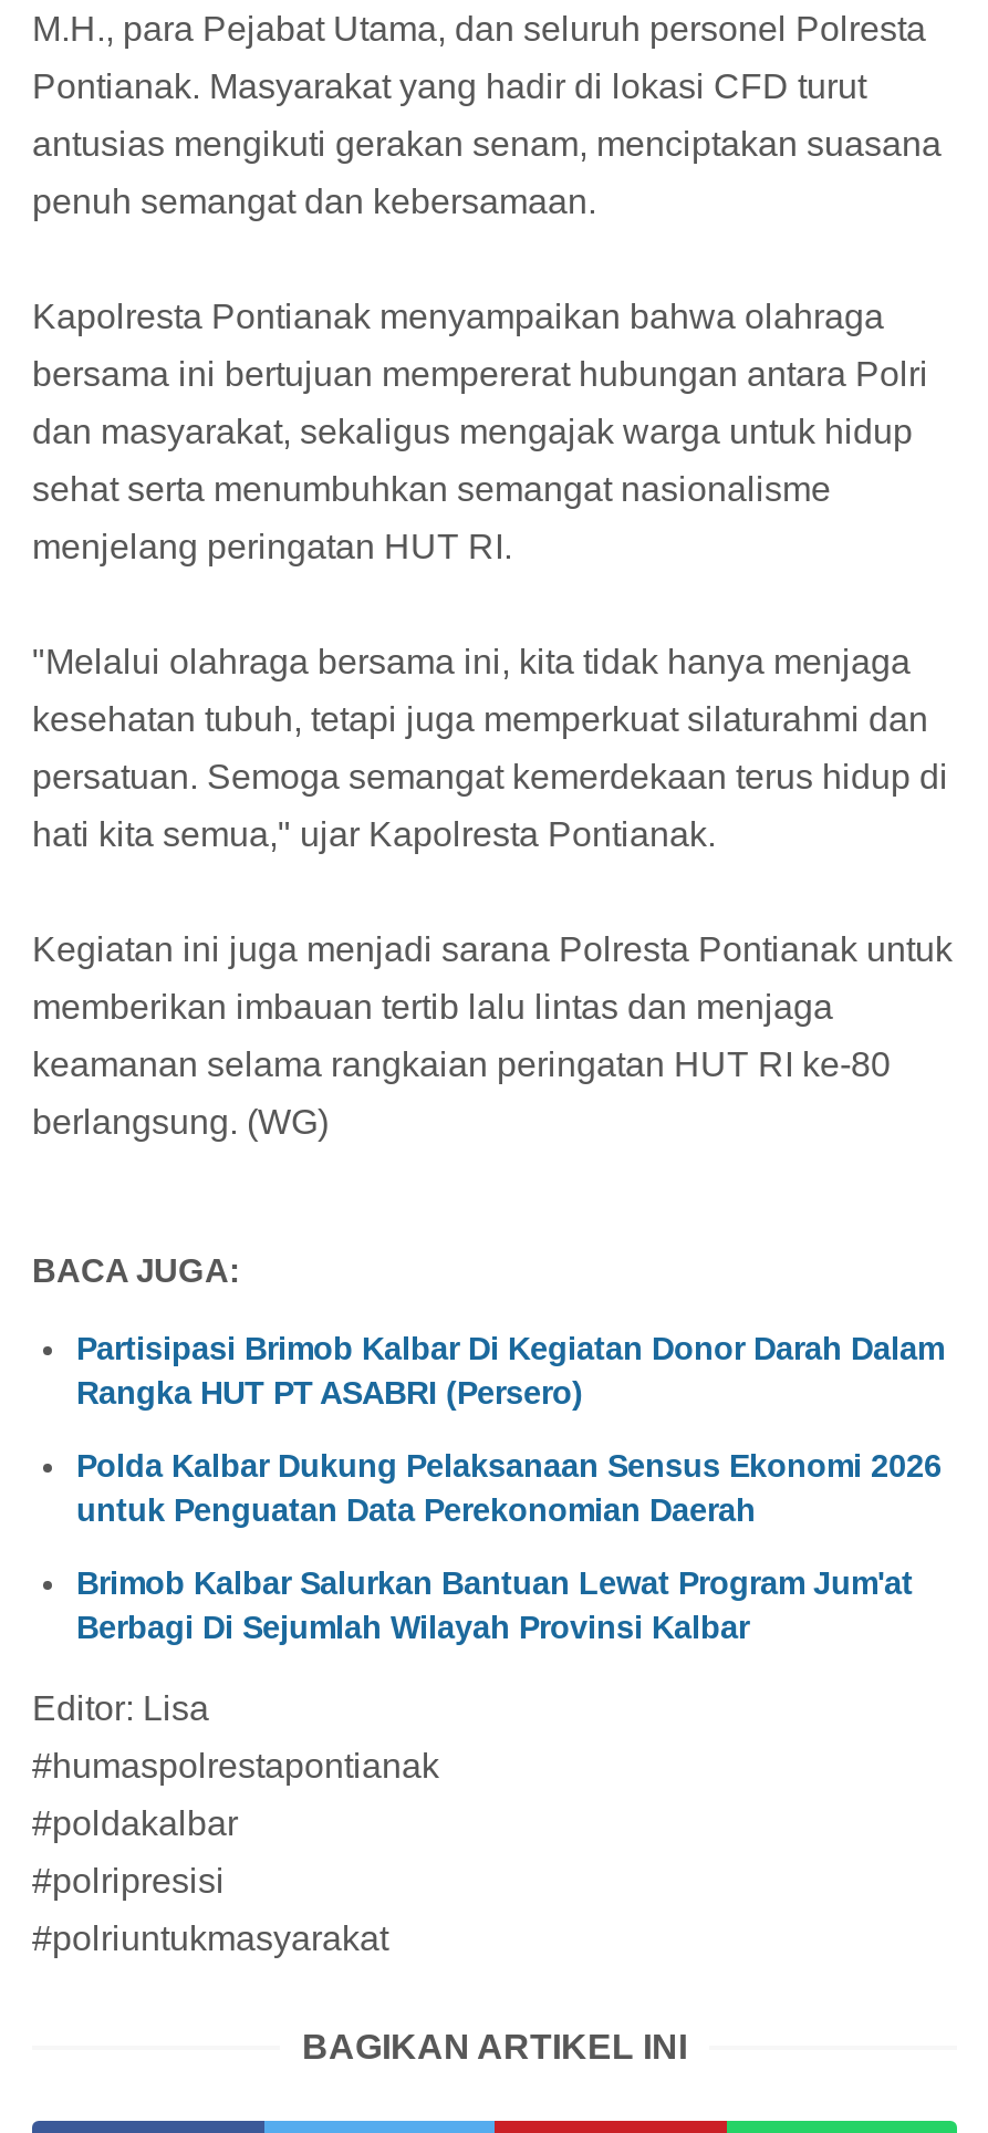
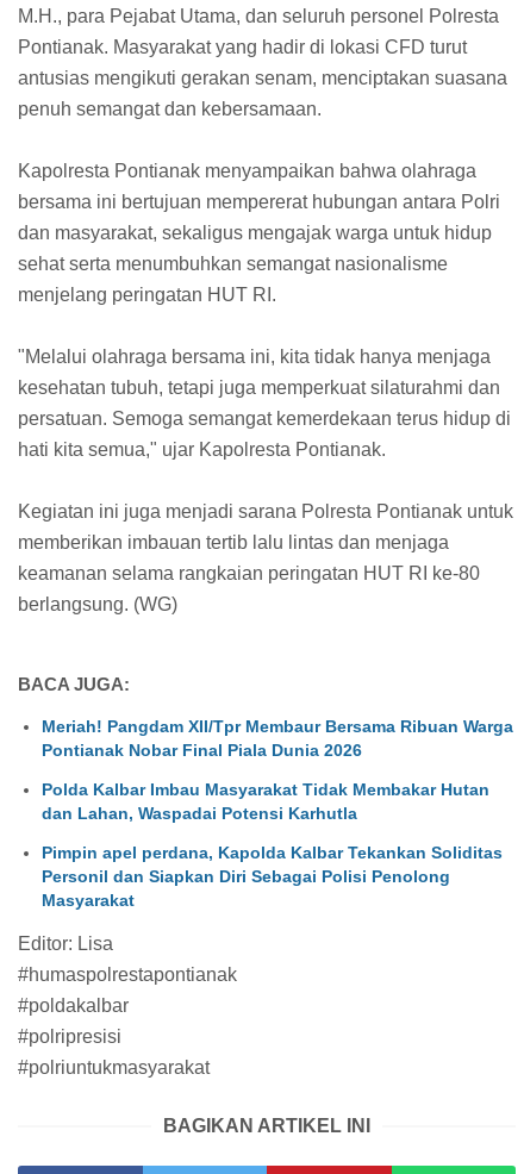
[76,1332,944,1411] Partisipasi Brimob Kalbar Di Kegiatan Donor Darah Dalam | Rangka HUT PT ASABRI (Persero) -> [42,717,513,760] Meriah! Pangdam XII/Tpr Membaur Bersama Ribuan Warga | Pontianak Nobar Final Piala Dunia 2026
[76,1448,942,1528] Polda Kalbar Dukung Pelaksanaan Sensus Ekonomi 2026 | untuk Penguatan Data Perekonomian Daerah -> [42,780,489,823] Polda Kalbar Imbau Masyarakat Tidak Membakar Hutan | dan Lahan, Waspadai Potensi Karhutla
[76,1565,913,1645] Brimob Kalbar Salurkan Bantuan Lewat Program Jum'at | Berbagi Di Sejumlah Wilayah Provinsi Kalbar -> [42,843,503,910] Pimpin apel perdana, Kapolda Kalbar Tekankan Soliditas | Personil dan Siapkan Diri Sebagai Polisi Penolong | Masyarakat

